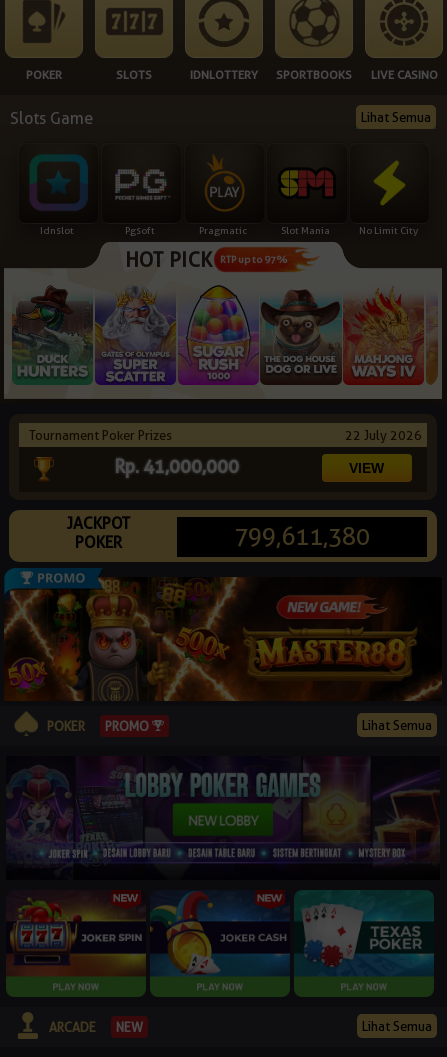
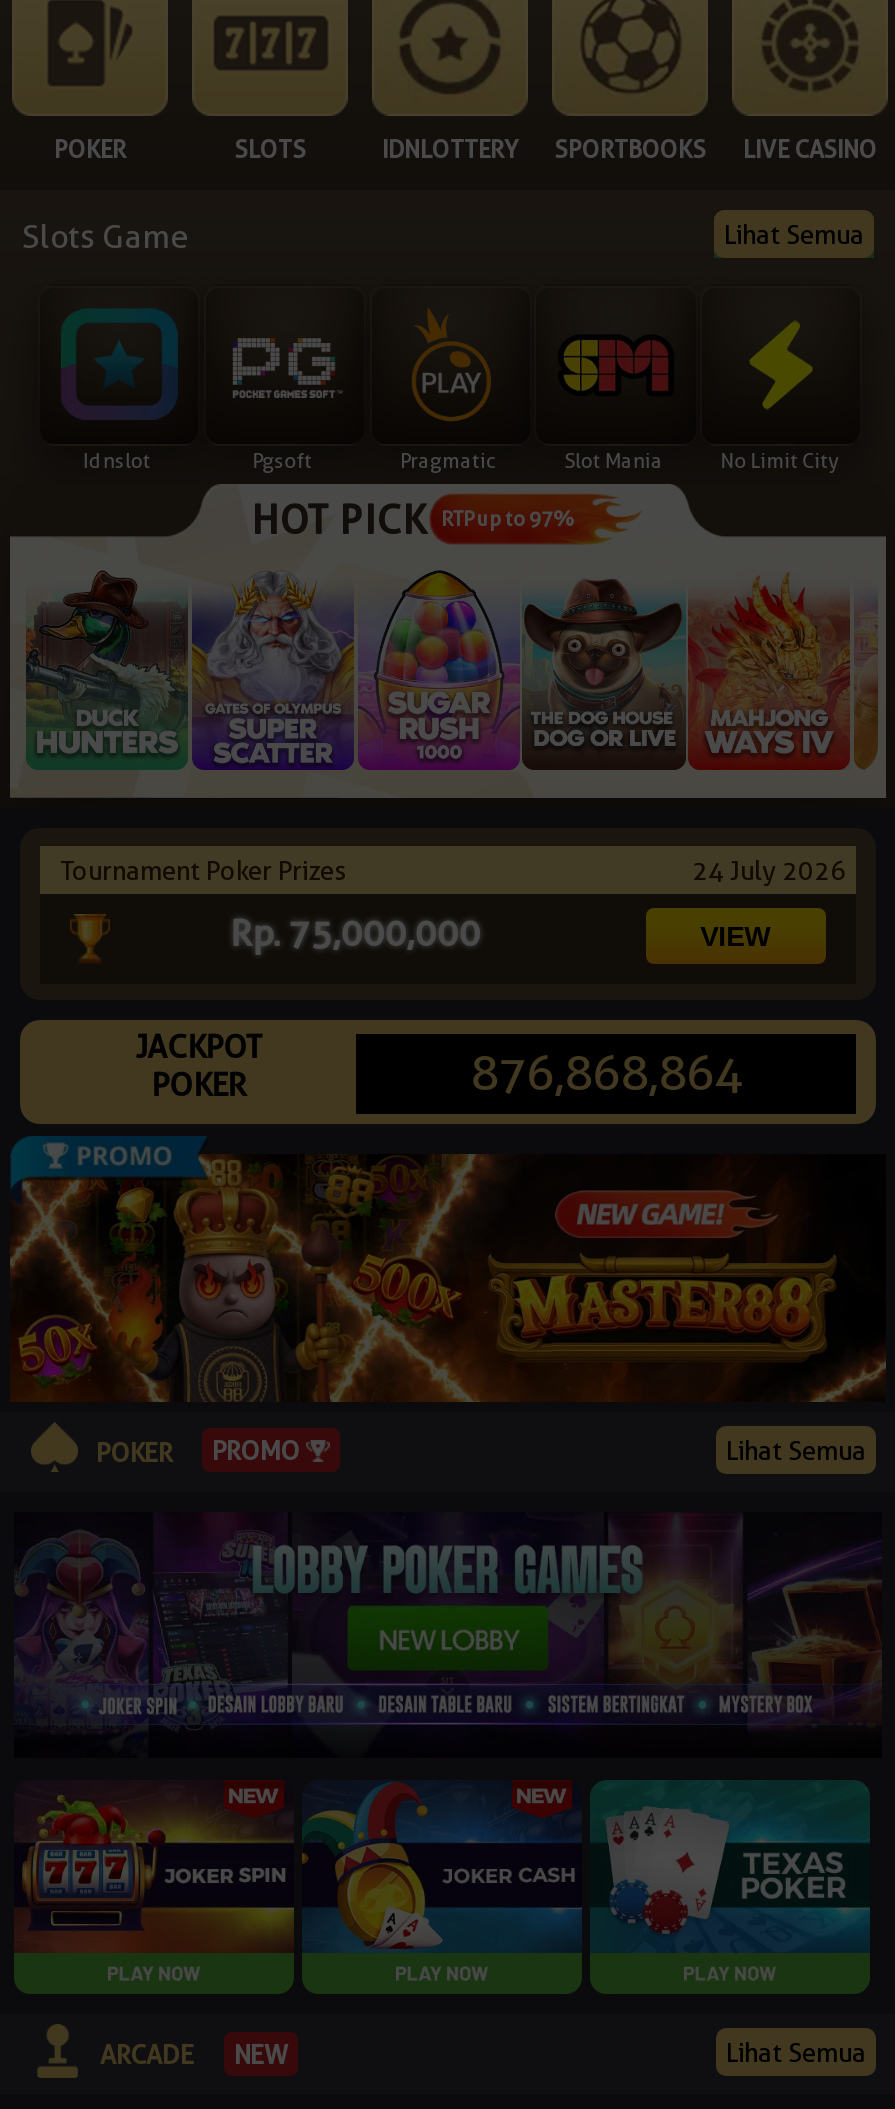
[345,427,422,443] 22 July 2026 -> [692,854,846,886] 24 July 2026
[114,456,239,477] Rp. 41,000,000 -> [230,912,480,954] Rp. 75,000,000
[234,522,370,551] 799,611,380 -> [470,1044,742,1102] 876,868,864

